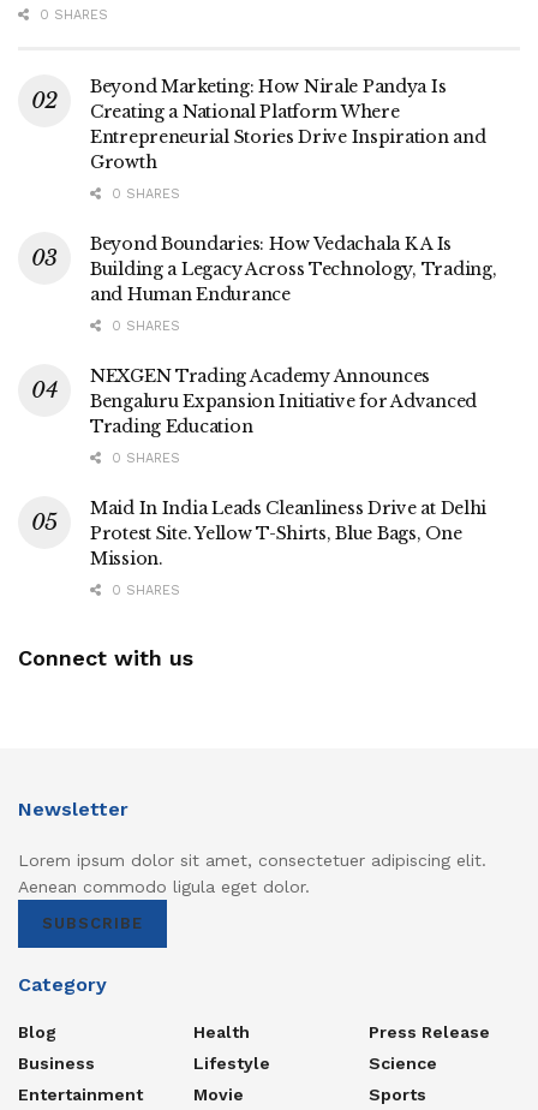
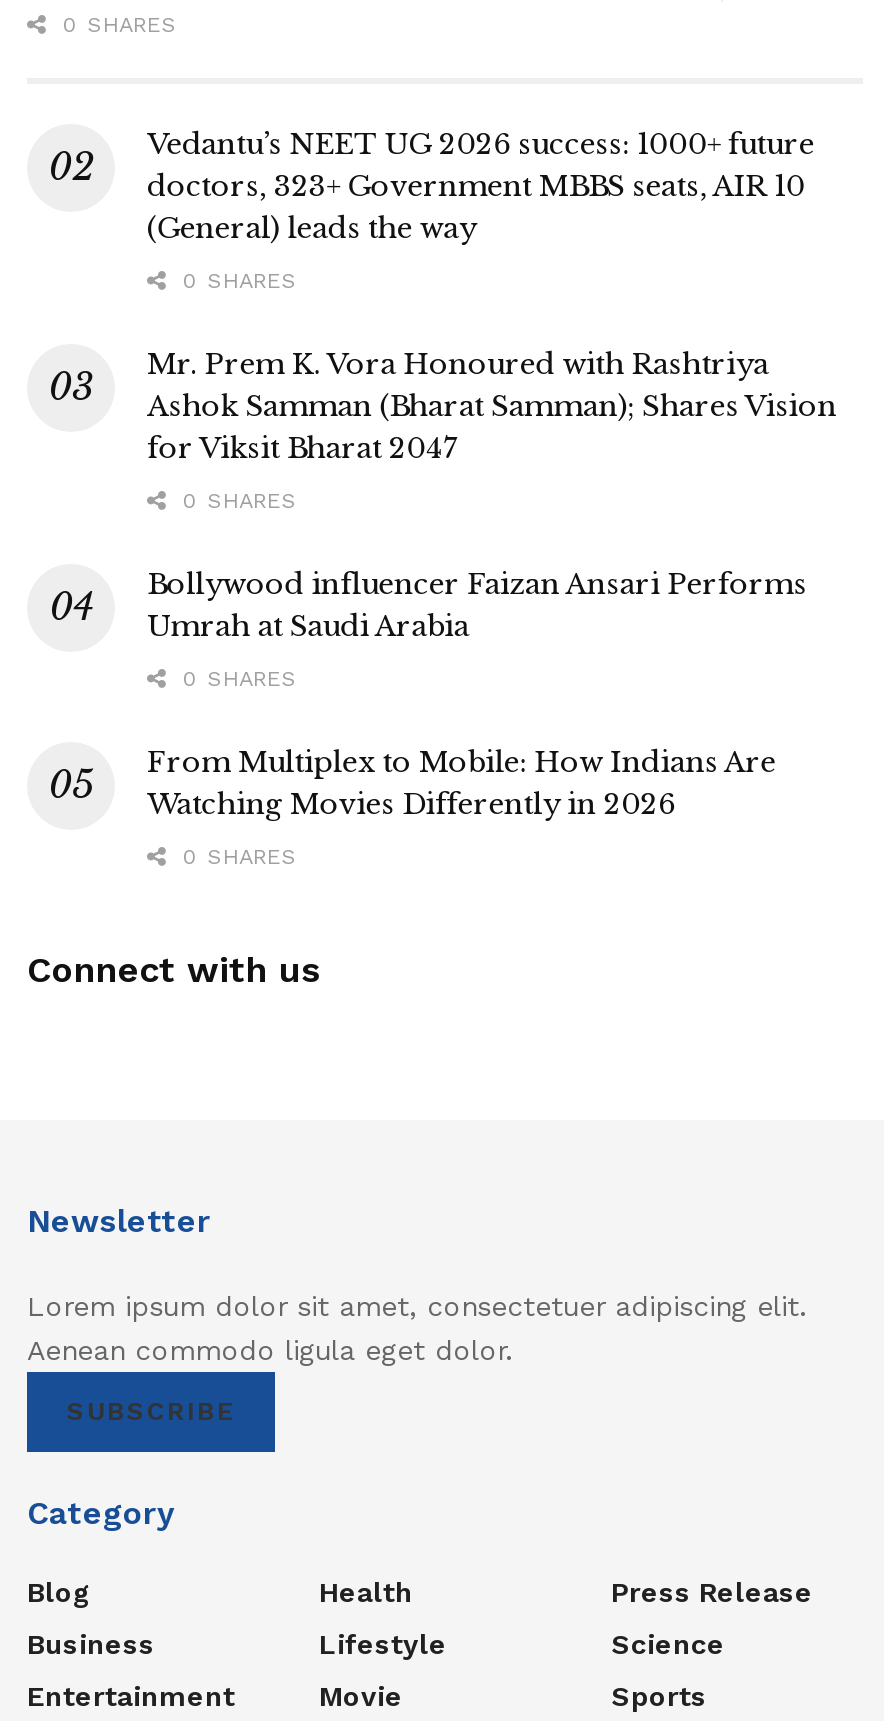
[90,76,486,173] Beyond Marketing: How Nirale Pandya Is | Creating a National Platform Where | Entrepreneurial Stories Drive Inspiration and | Growth -> [147,126,814,246] Vedantu’s NEET UG 2026 success: 1000+ future | doctors, 323+ Government MBBS seats, AIR 10 | (General) leads the way
[90,233,496,305] Beyond Boundaries: How Vedachala K A Is | Building a Legacy Across Technology, Trading, | and Human Endurance -> [147,346,837,466] Mr. Prem K. Vora Honoured with Rashtriya | Ashok Samman (Bharat Samman); Shares Vision | for Viksit Bharat 2047
[90,365,477,437] NEXGEN Trading Academy Announces | Bengaluru Expansion Initiative for Advanced | Trading Education -> [147,566,807,644] Bollywood influencer Faizan Ansari Performs | Umrah at Saudi Arabia
[90,497,486,569] Maid In India Leads Cleanliness Drive at Delhi | Protest Site. Yellow T-Shirts, Blue Bags, One | Mission. -> [147,744,776,822] From Multiplex to Mobile: How Indians Are | Watching Movies Differently in 2026

